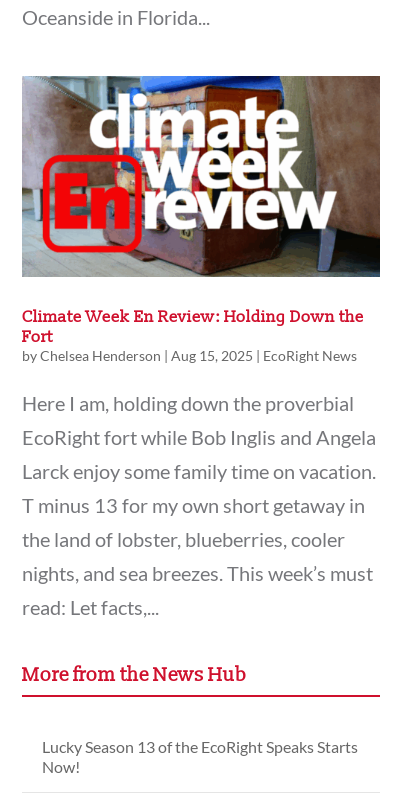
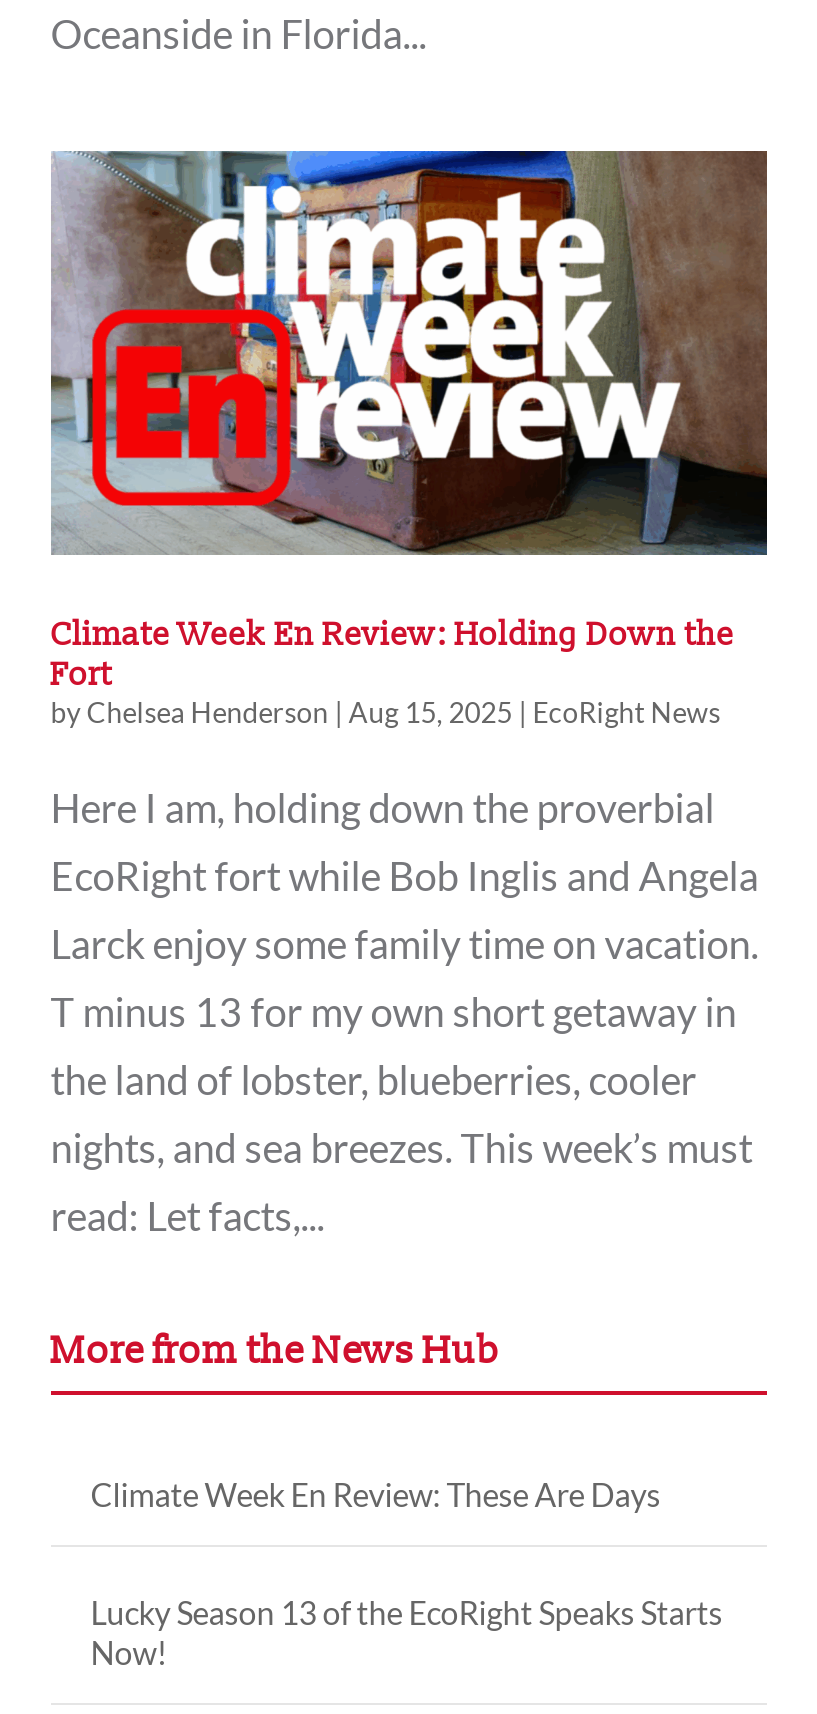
none -> [91,1475,661,1513] Climate Week En Review: These Are Days

